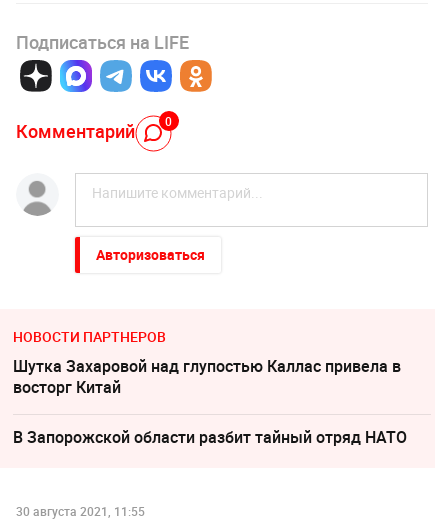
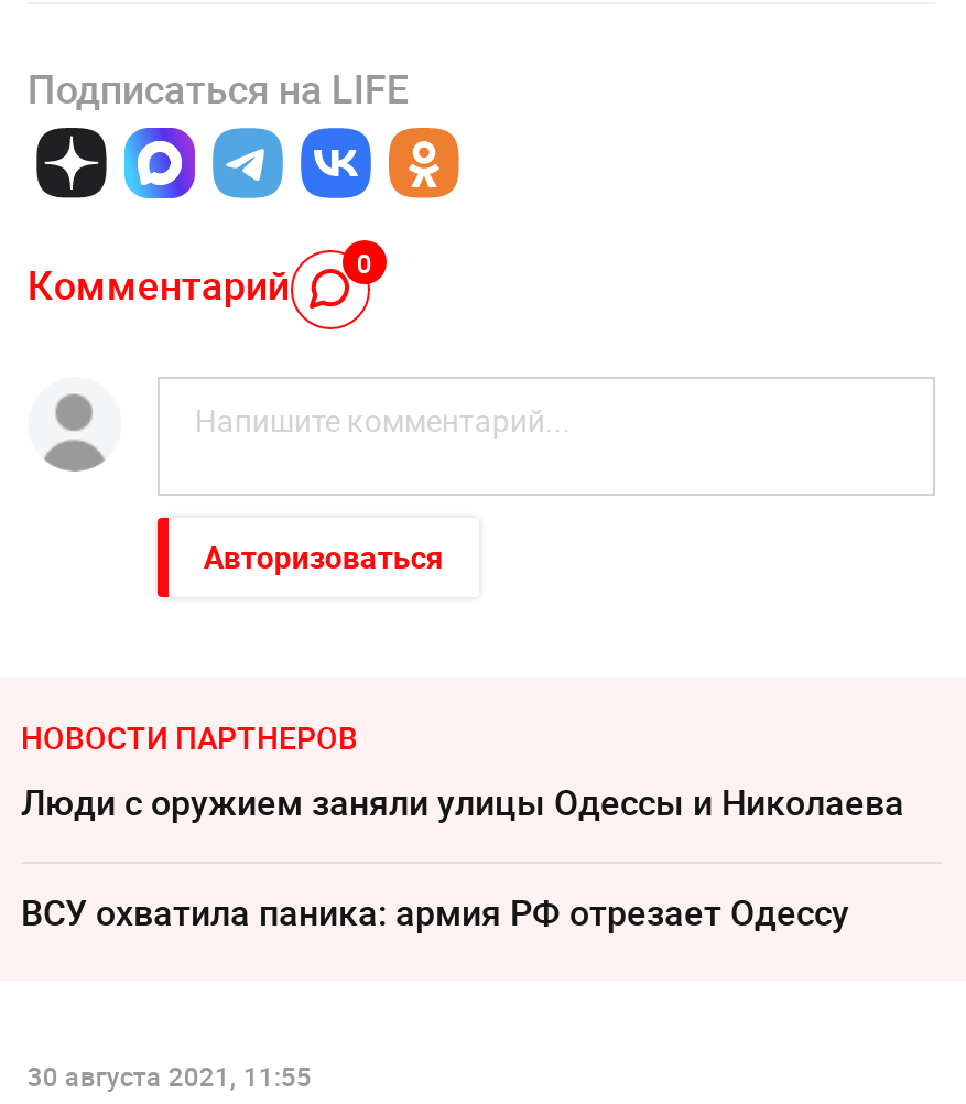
[13,355,401,398] Шутка Захаровой над глупостью Каллас привела в | восторг Китай -> [21,777,904,826] Люди с оружием заняли улицы Одессы и Николаева
[13,426,407,448] В Запорожской области разбит тайный отряд НАТО -> [21,887,849,936] ВСУ охватила паника: армия РФ отрезает Одессу

